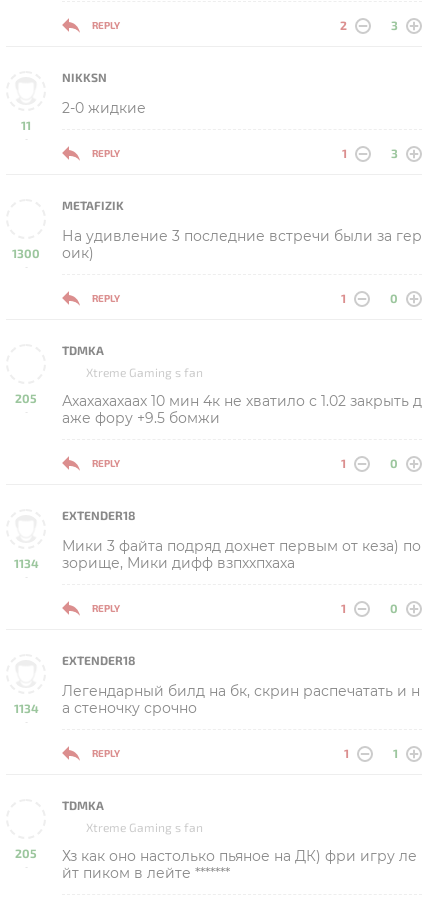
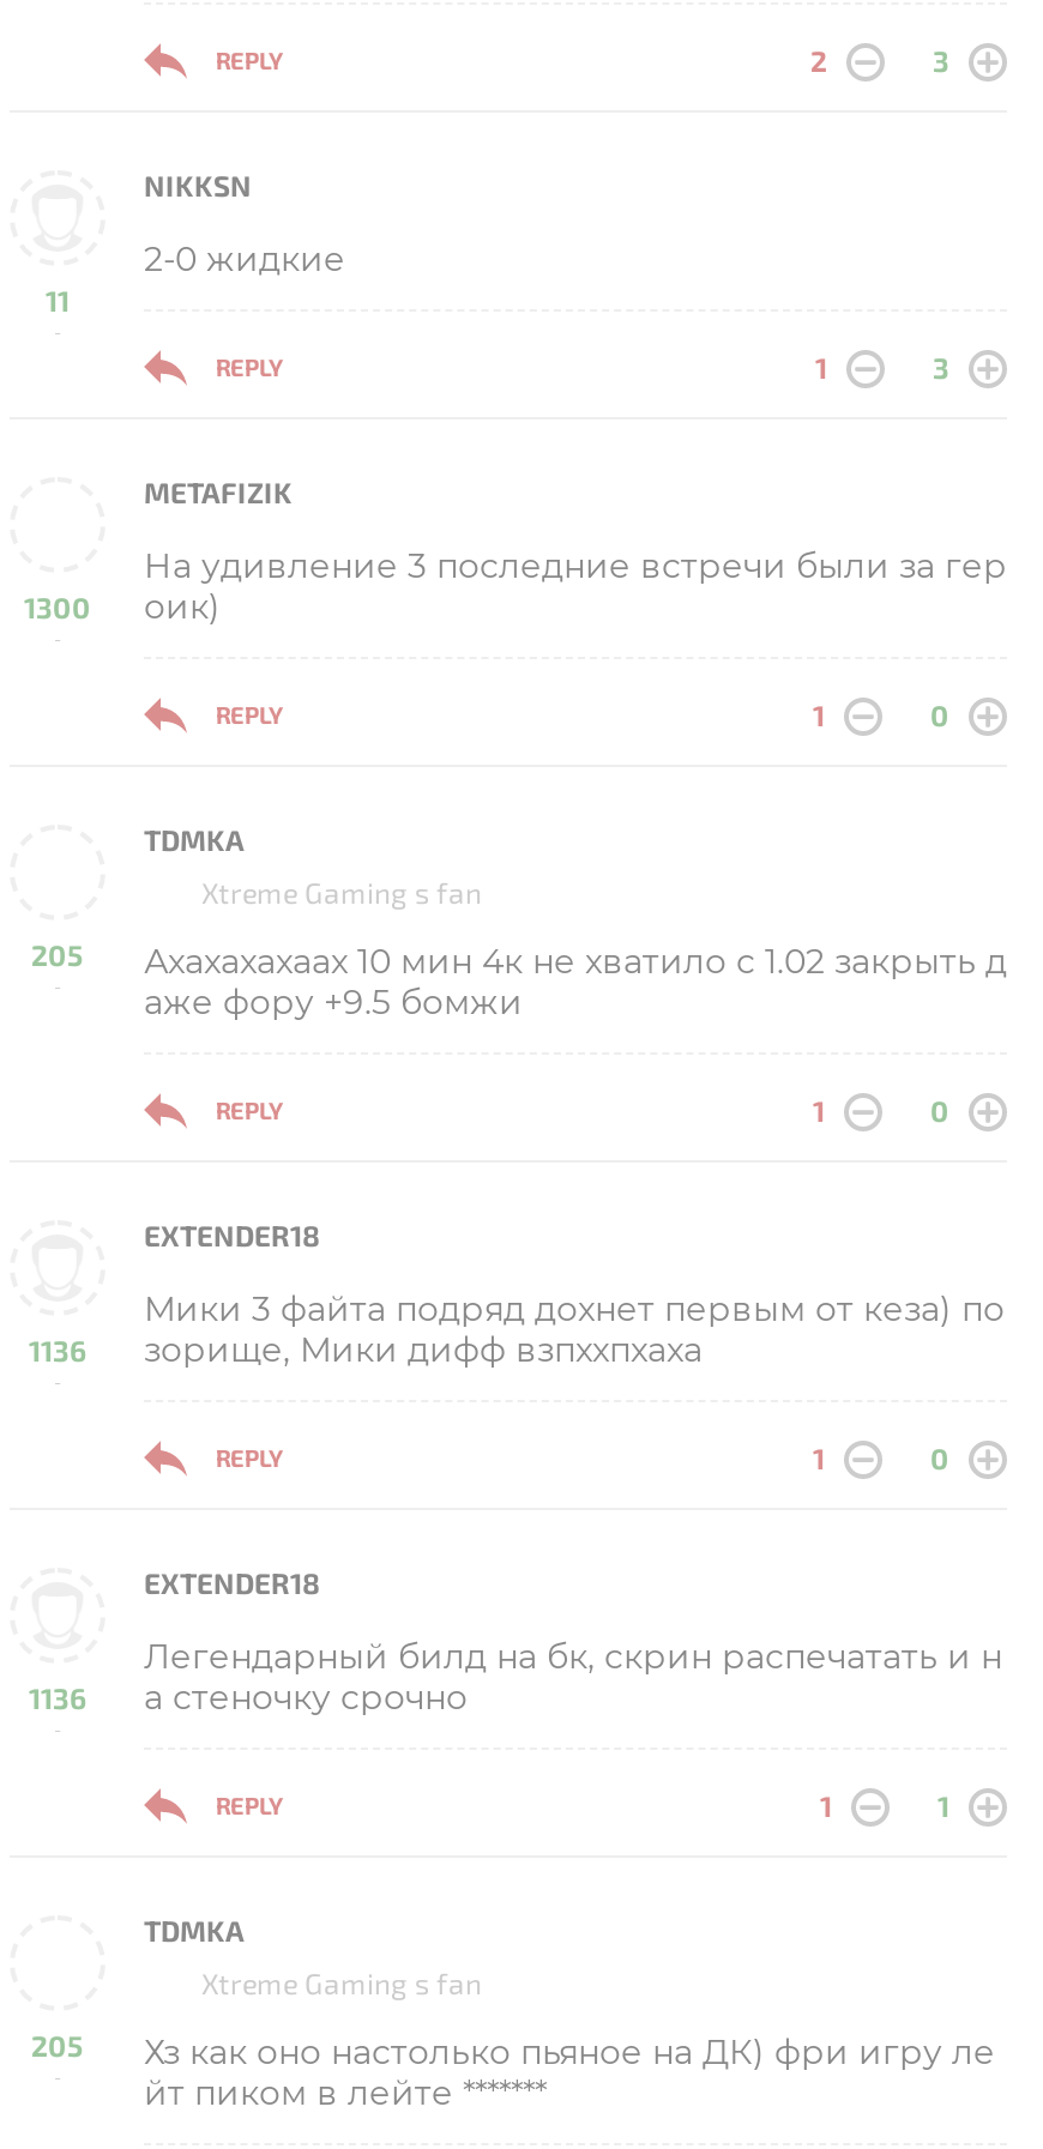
[13,554,295,572] 1134 зорище, Мики дифф взпххпхаха -> [29,1328,703,1371] 1136 зорище, Мики дифф взпххпхаха
[13,699,197,717] 1134 а стеночку срочно -> [29,1675,468,1718] 1136 а стеночку срочно

